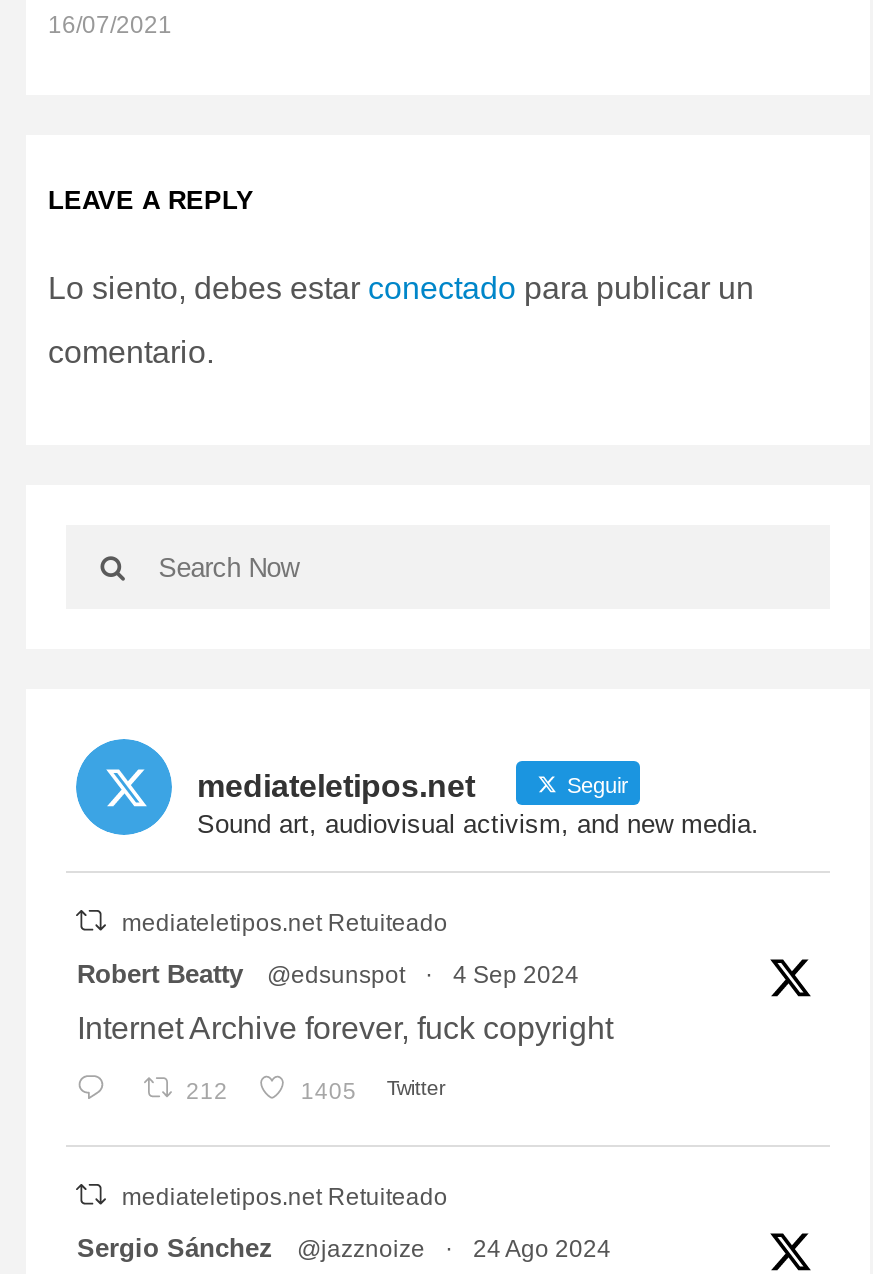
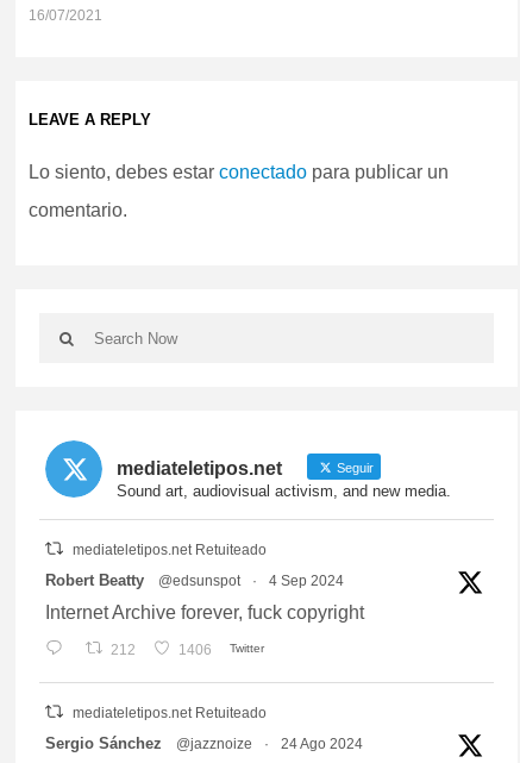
[301,1077,445,1103] 1405 Twitter -> [179,641,265,657] 1406 Twitter

